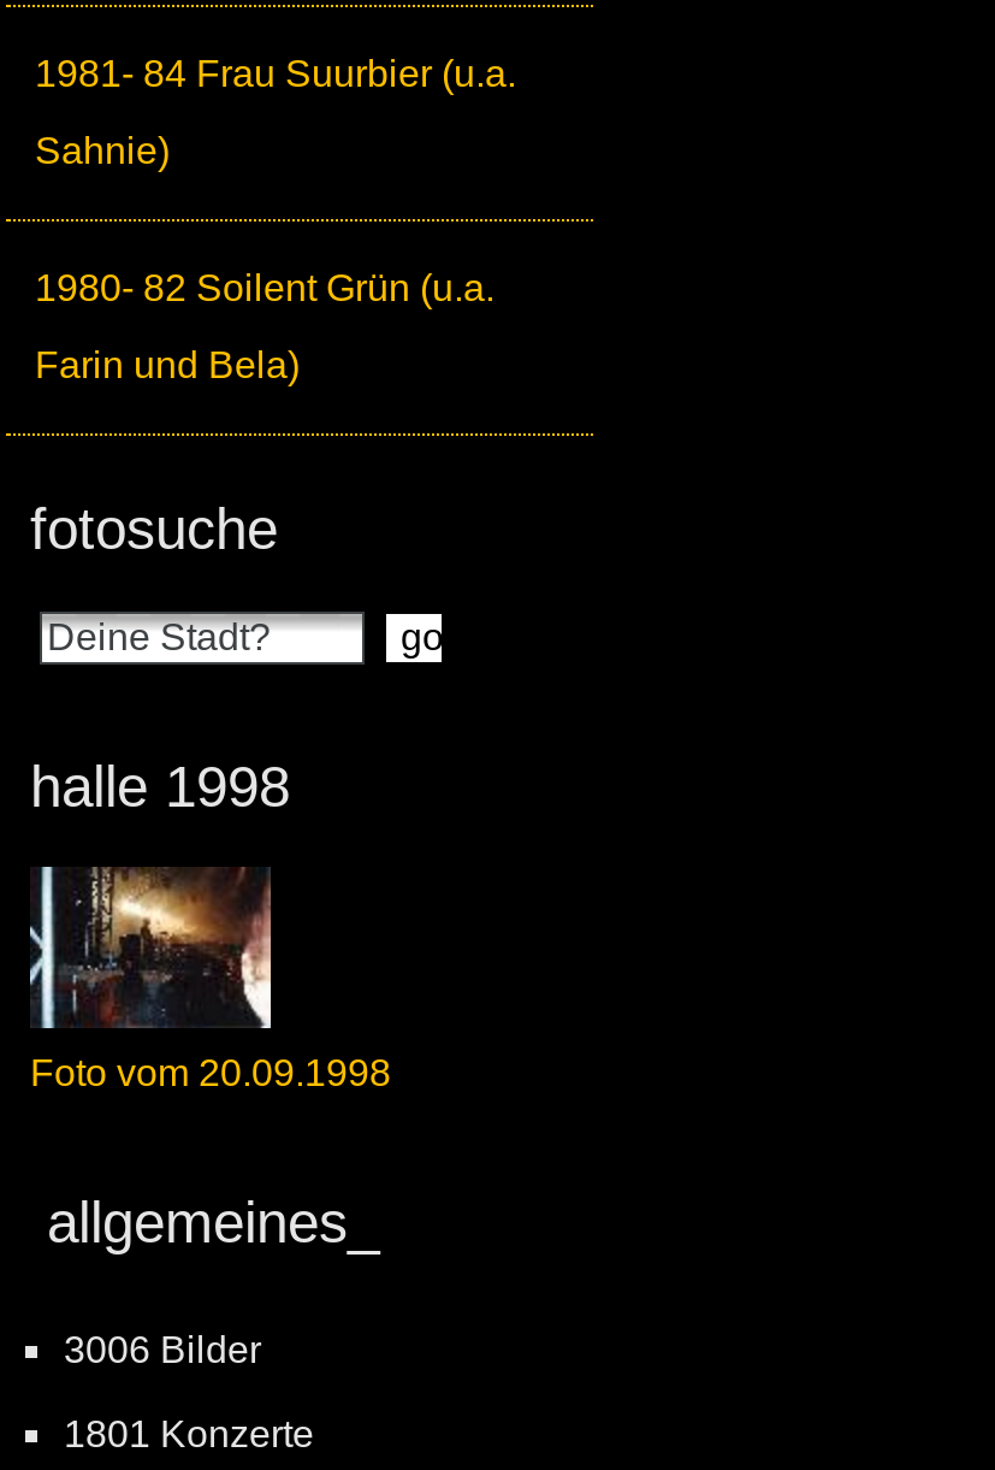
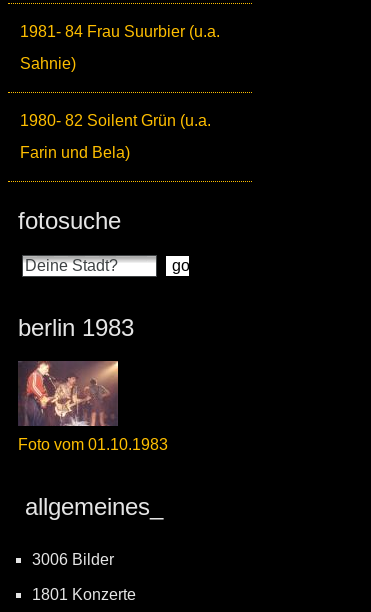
[30,755,290,820] halle 1998 -> [18,314,134,341] berlin 1983
[30,867,391,1094] [image] | Foto vom 20.09.1998 -> [18,360,168,453] [image] | Foto vom 01.10.1983

